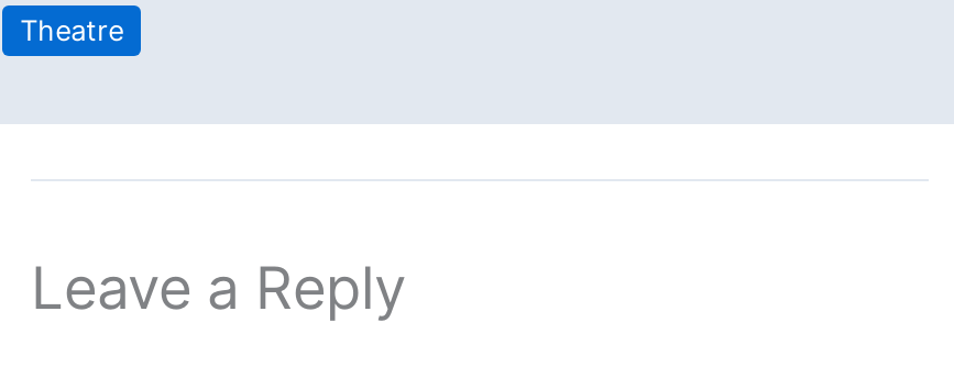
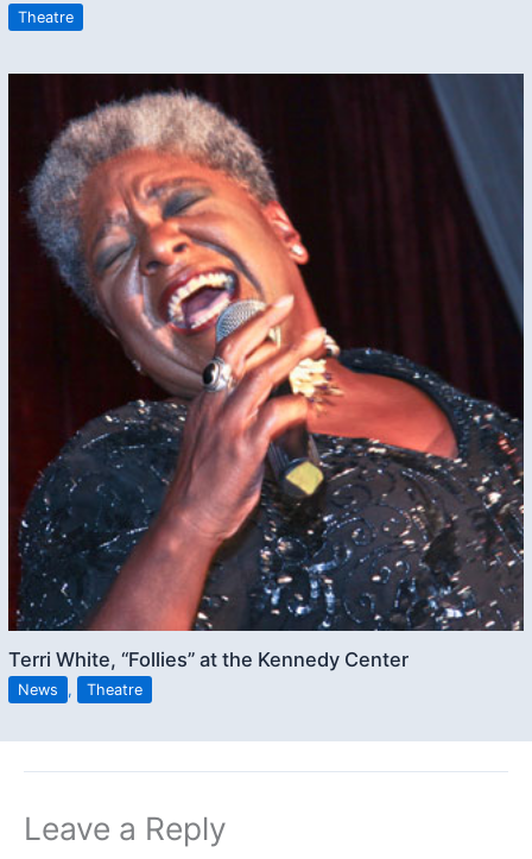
none -> [7,72,525,699] [image] | Terri White, “Follies” at the Kennedy Center | News , Theatre

